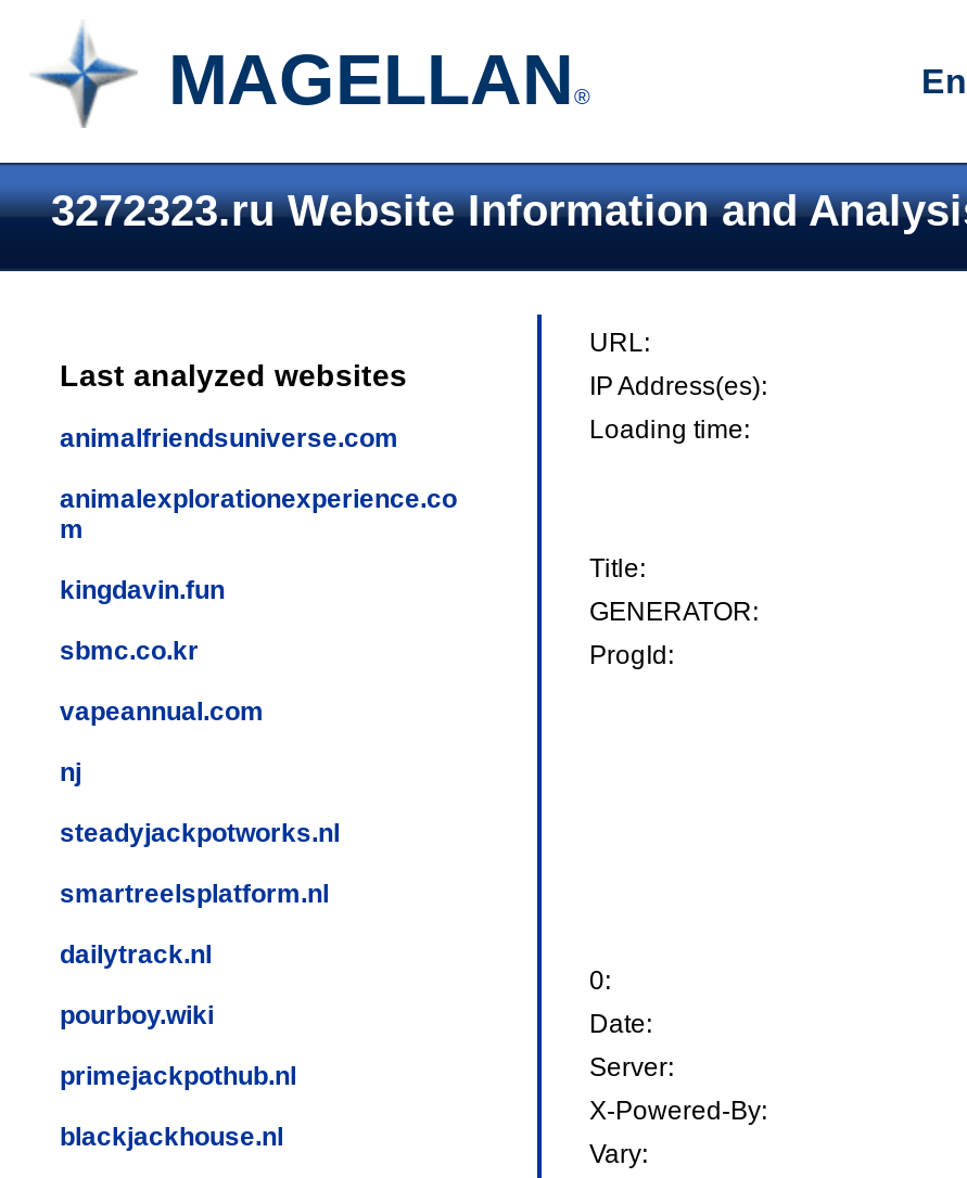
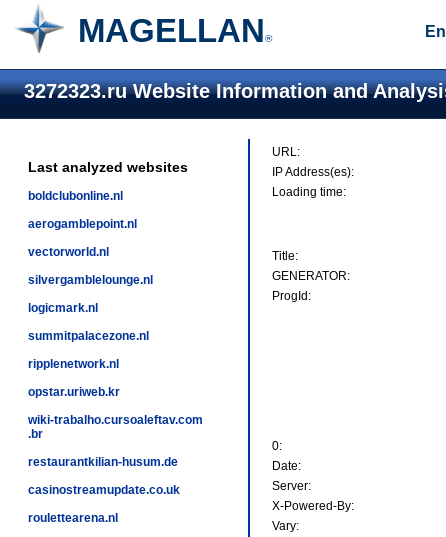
[60,423,398,453] animalfriendsuniverse.com -> [28,189,123,203] boldclubonline.nl
[60,484,457,545] animalexplorationexperience.co | m -> [28,217,137,231] aerogamblepoint.nl
[60,575,225,605] kingdavin.fun -> [28,245,109,259] vectorworld.nl
[60,636,199,666] sbmc.co.kr -> [28,273,153,287] silvergamblelounge.nl
[60,696,264,727] vapeannual.com -> [28,301,98,315] logicmark.nl
[60,757,81,788] nj -> [28,329,149,343] summitpalacezone.nl
[60,818,340,848] steadyjackpotworks.nl -> [28,357,119,371] ripplenetwork.nl
[60,879,329,909] smartreelsplatform.nl -> [28,385,120,399] opstar.uriweb.kr
[60,939,212,970] dailytrack.nl -> [28,413,203,441] wiki-trabalho.cursoaleftav.com | .br
[60,1000,214,1030] pourboy.wiki -> [28,455,178,469] restaurantkilian-husum.de
[60,1061,296,1091] primejackpothub.nl -> [28,483,180,497] casinostreamupdate.co.uk
[60,1122,283,1152] blackjackhouse.nl -> [28,511,118,525] roulettearena.nl

